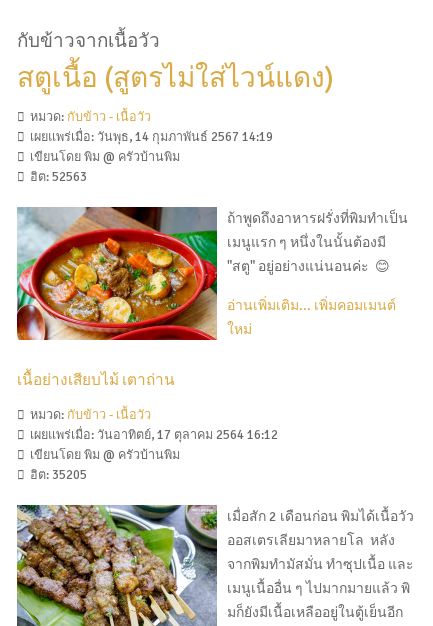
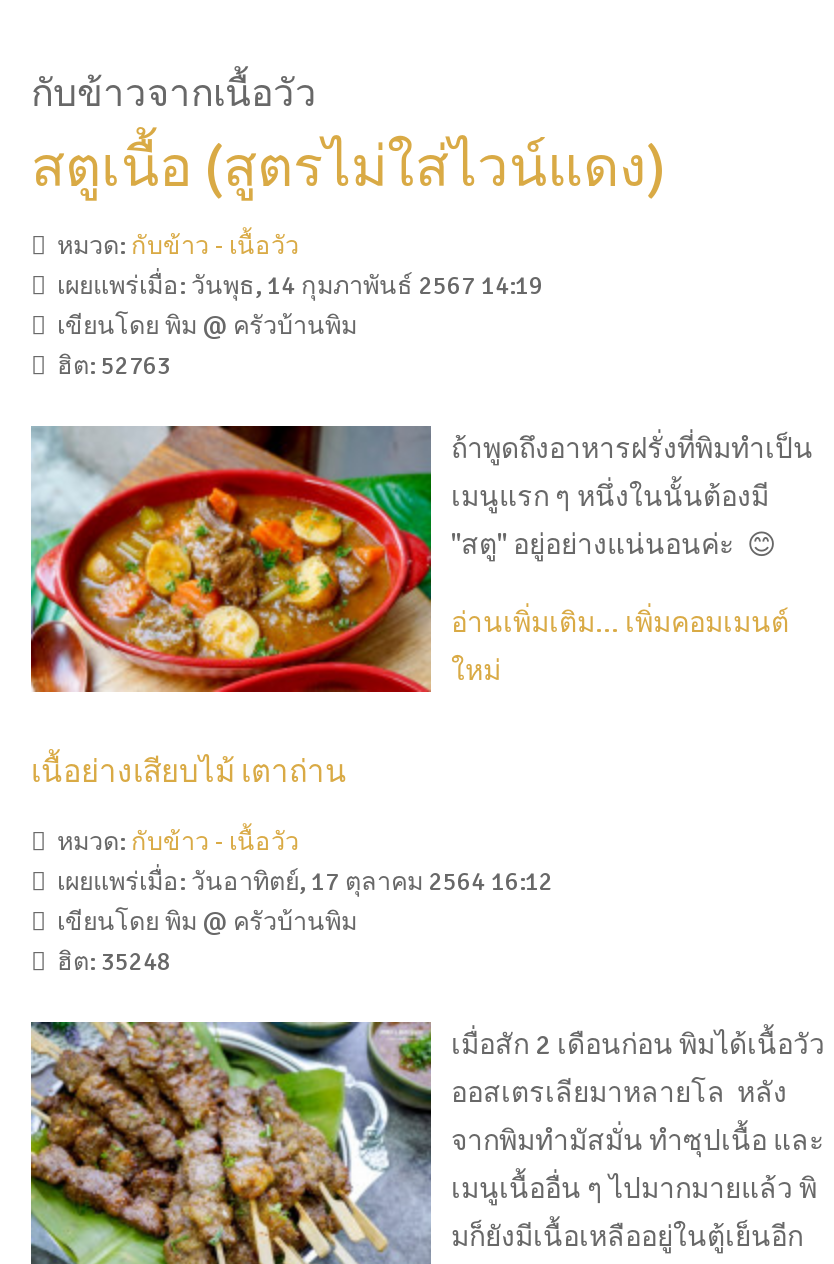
[27,169,87,185] ฮิต: 52563 -> [51,349,171,381] ฮิต: 52763
[27,467,87,483] ฮิต: 35205 -> [51,947,171,979] ฮิต: 35248

